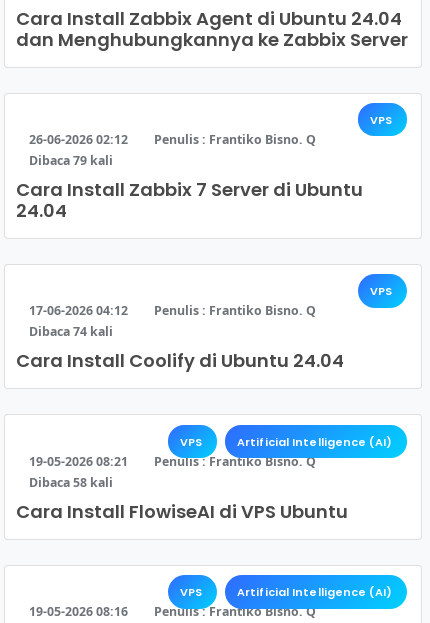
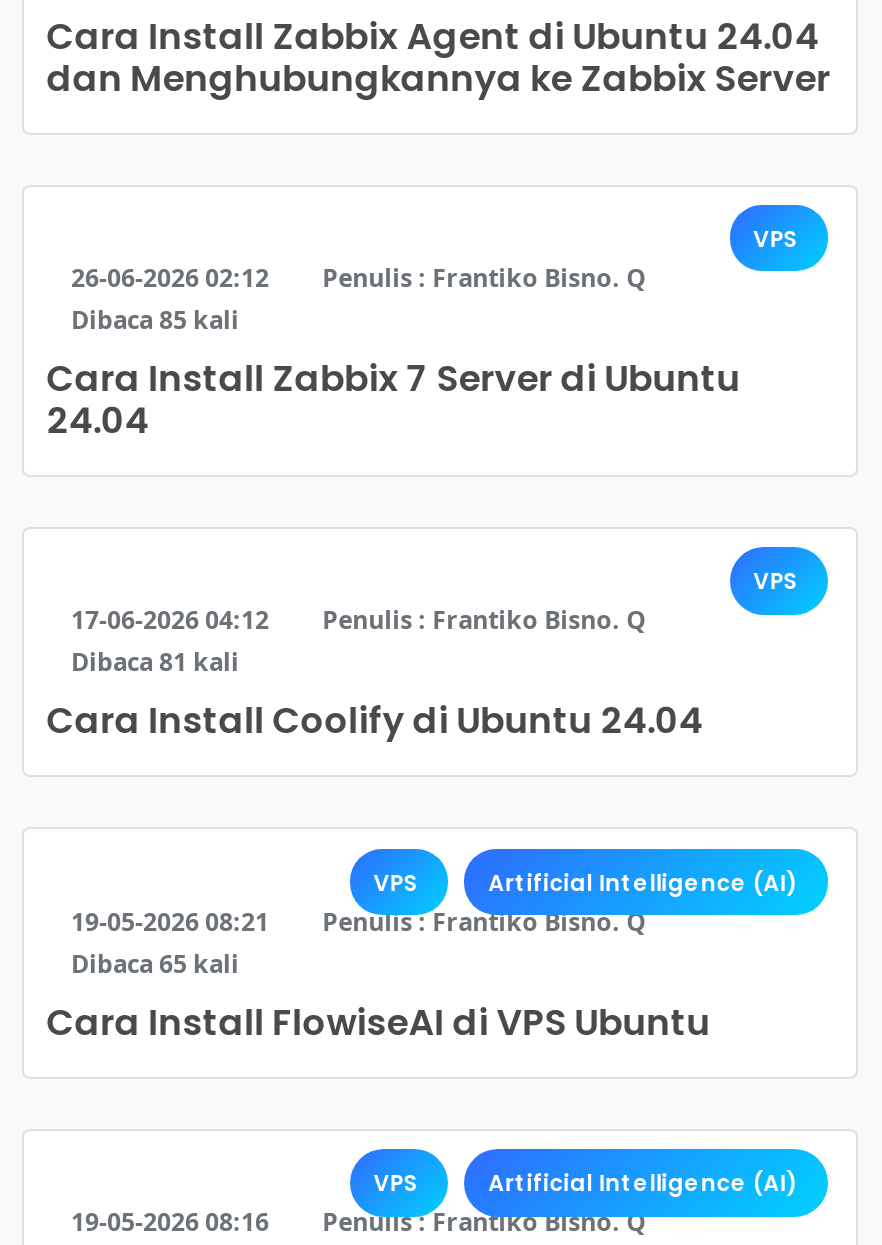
[28,152,112,169] Dibaca 79 kali -> [71,303,239,337] Dibaca 85 kali
[28,323,112,340] Dibaca 74 kali -> [71,645,239,679] Dibaca 81 kali
[28,474,112,491] Dibaca 58 kali -> [71,946,239,980] Dibaca 65 kali

